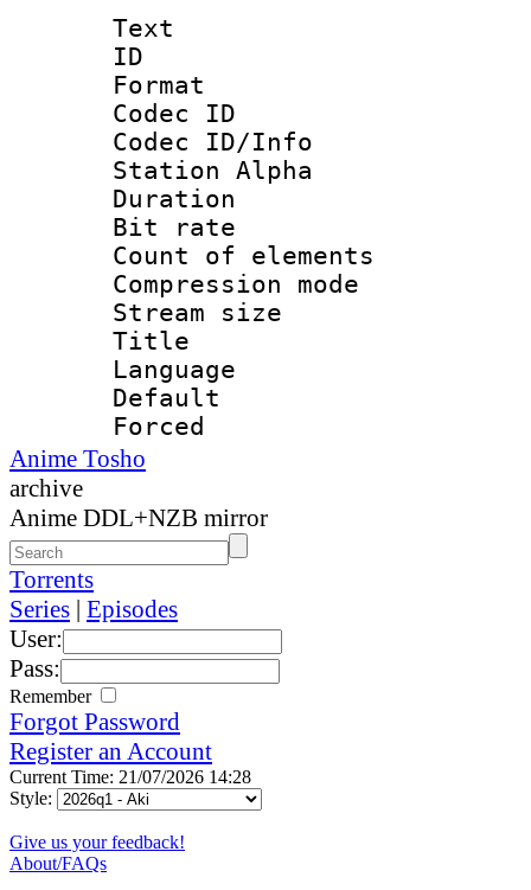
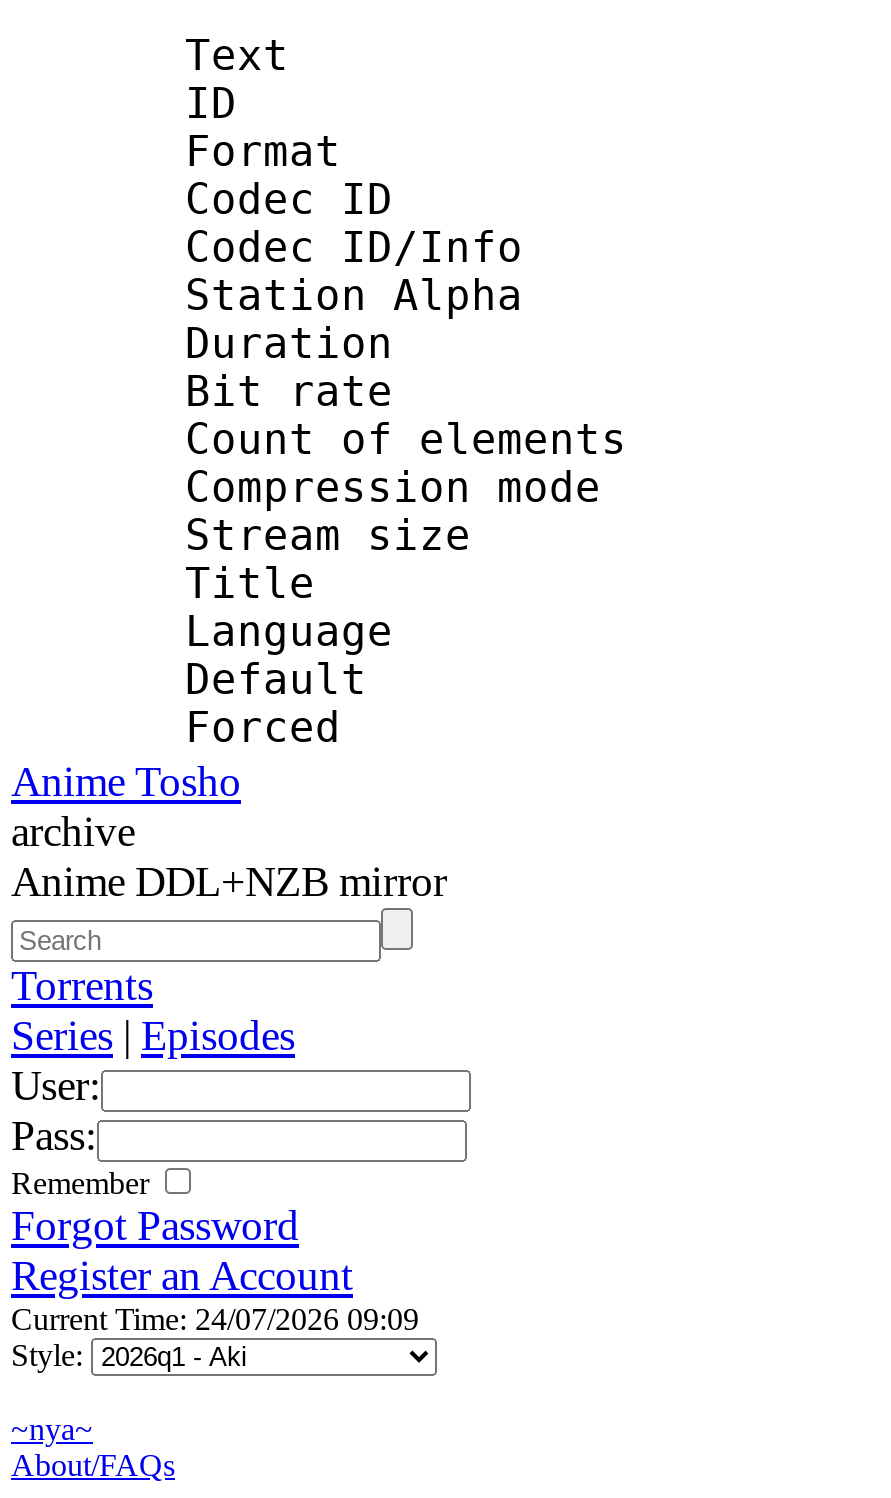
[9,767,251,787] Current Time: 21/07/2026 14:28 -> [11,1302,419,1336] Current Time: 24/07/2026 09:09
[9,832,185,852] Give us your feedback! -> [11,1412,93,1446] ~nya~

